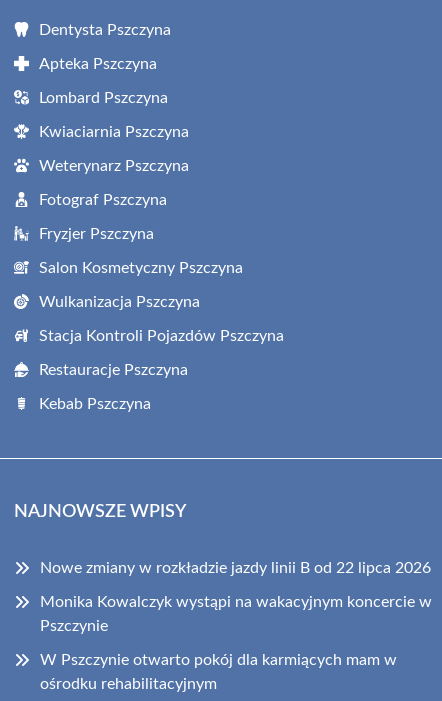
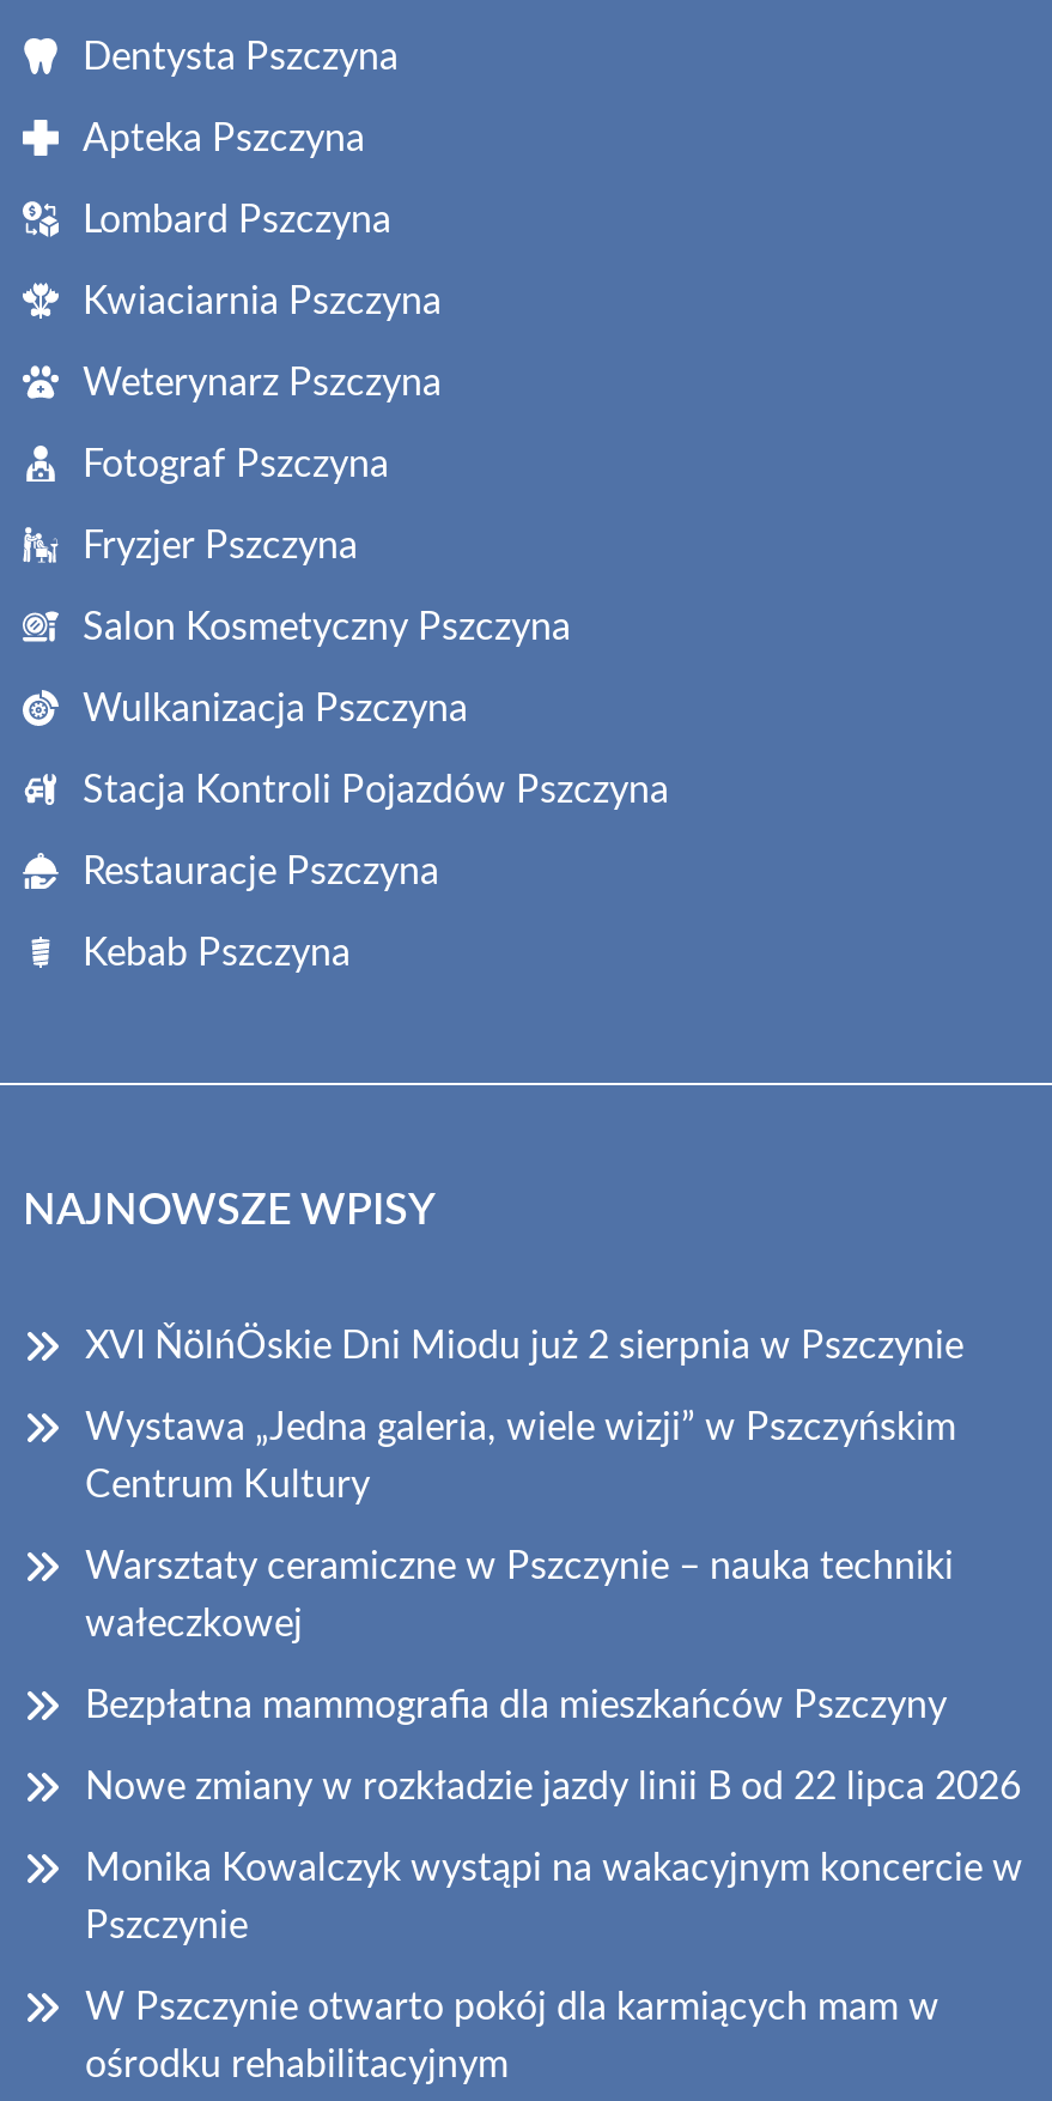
none -> [85,1327,963,1725] XVI ŇölńÖskie Dni Miodu już 2 sierpnia w Pszczynie | Wystawa „Jedna galeria, wiele wizji” w Pszczyńskim | Centrum Kultury | Warsztaty ceramiczne w Pszczynie – nauka techniki | wałeczkowej | Bezpłatna mammografia dla mieszkańców Pszczyny

